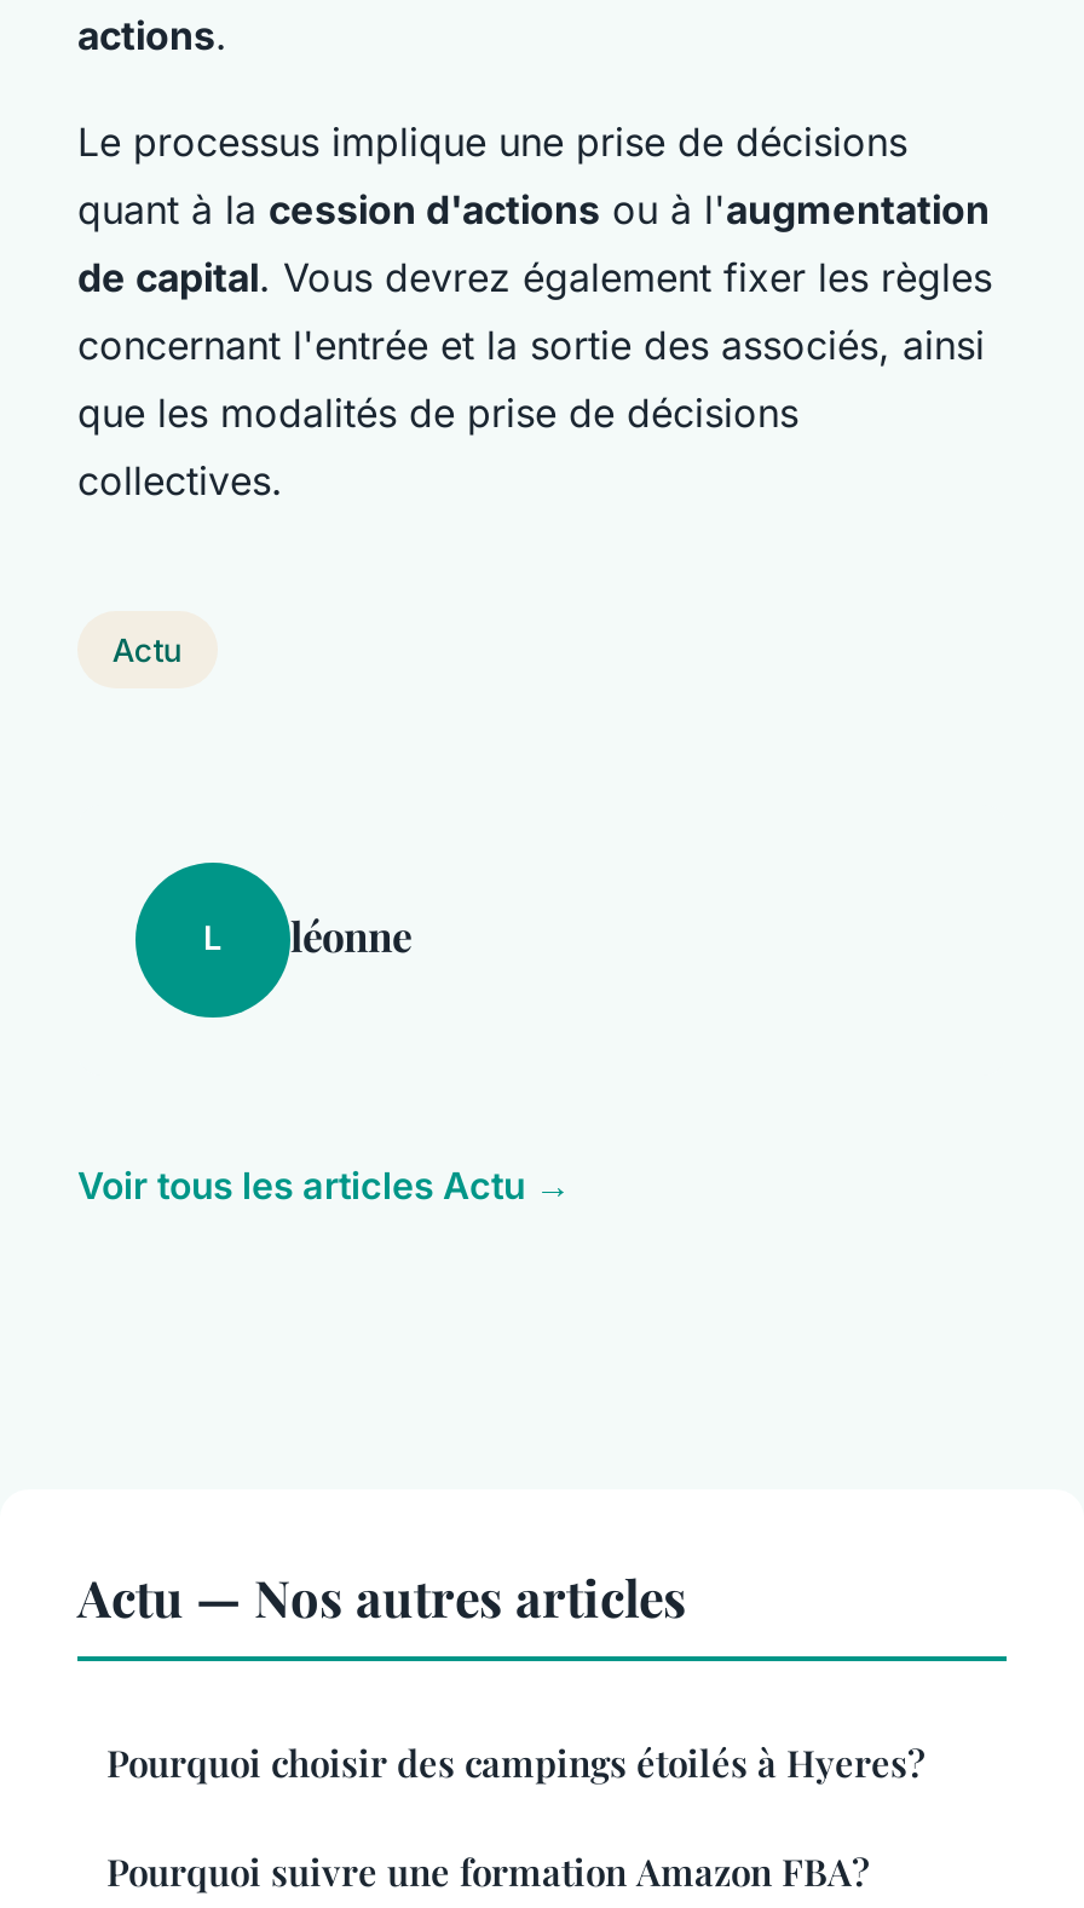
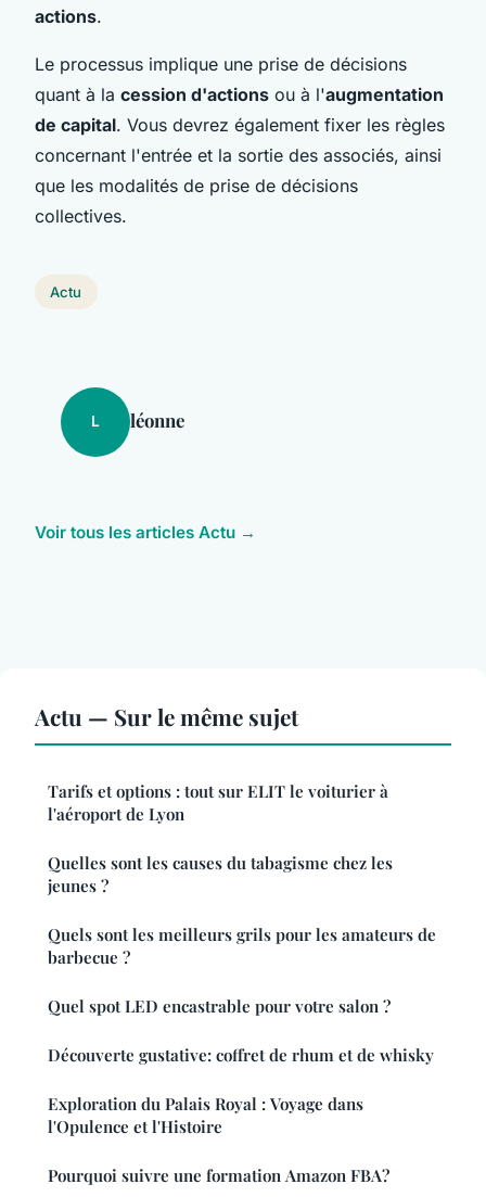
[77,1561,924,1786] Actu — Nos autres articles | Pourquoi choisir des campings étoilés à Hyeres? -> [35,701,436,1137] Actu — Sur le même sujet | Tarifs et options : tout sur ELIT le voiturier à | l'aéroport de Lyon | Quelles sont les causes du tabagisme chez les | jeunes ? | Quels sont les meilleurs grils pour les amateurs de | barbecue ? | Quel spot LED encastrable pour votre salon ? | Découverte gustative: coffret de rhum et de whisky | Exploration du Palais Royal : Voyage dans | l'Opulence et l'Histoire

